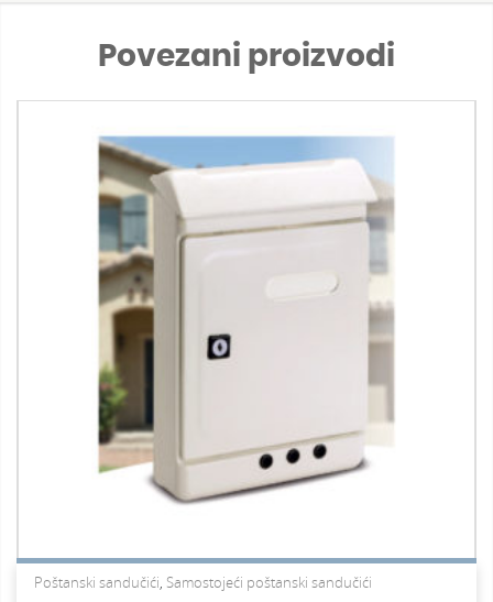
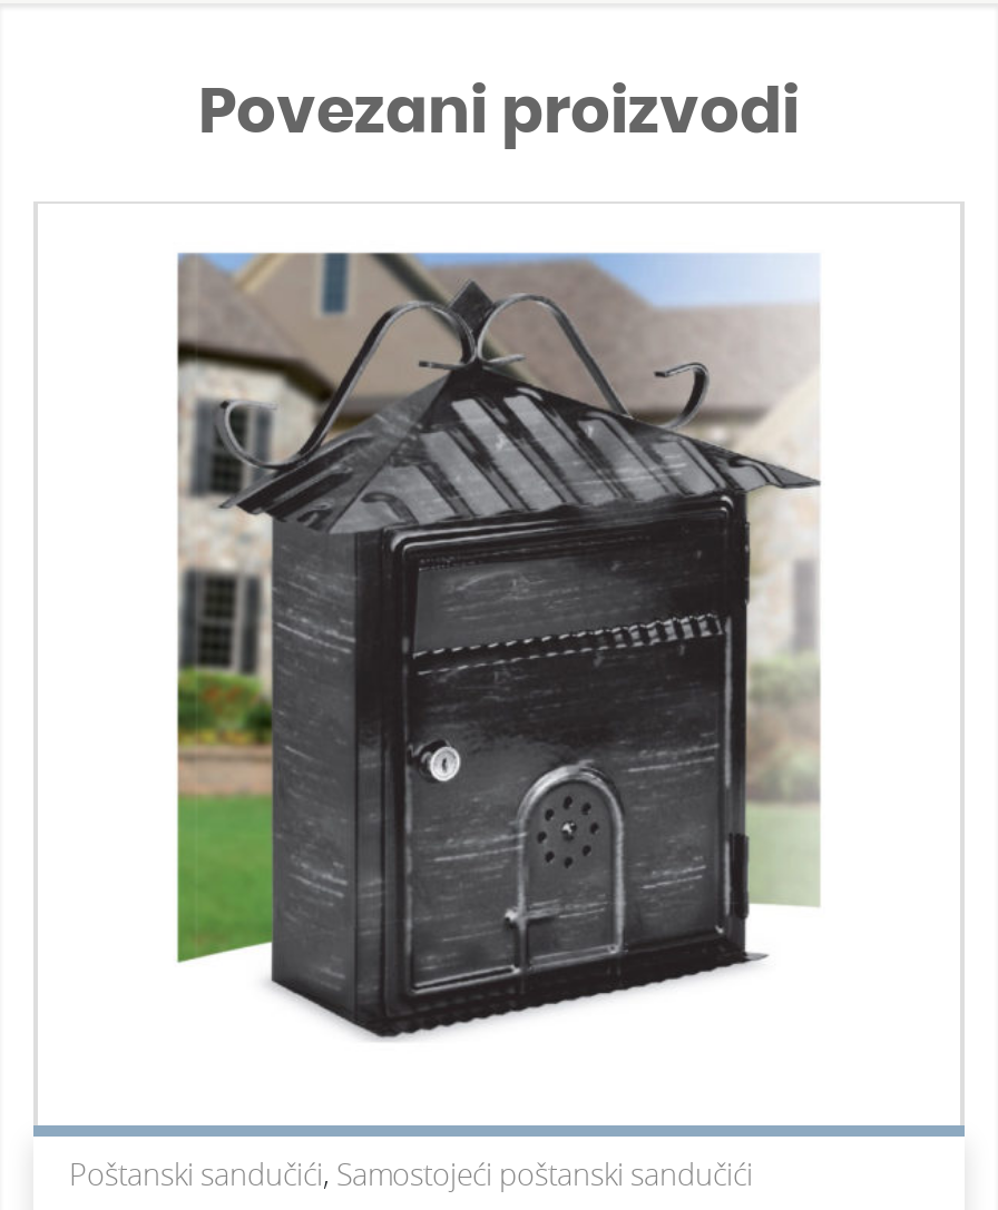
[87,127,405,514] [image] -> [174,250,822,1041] [image]

